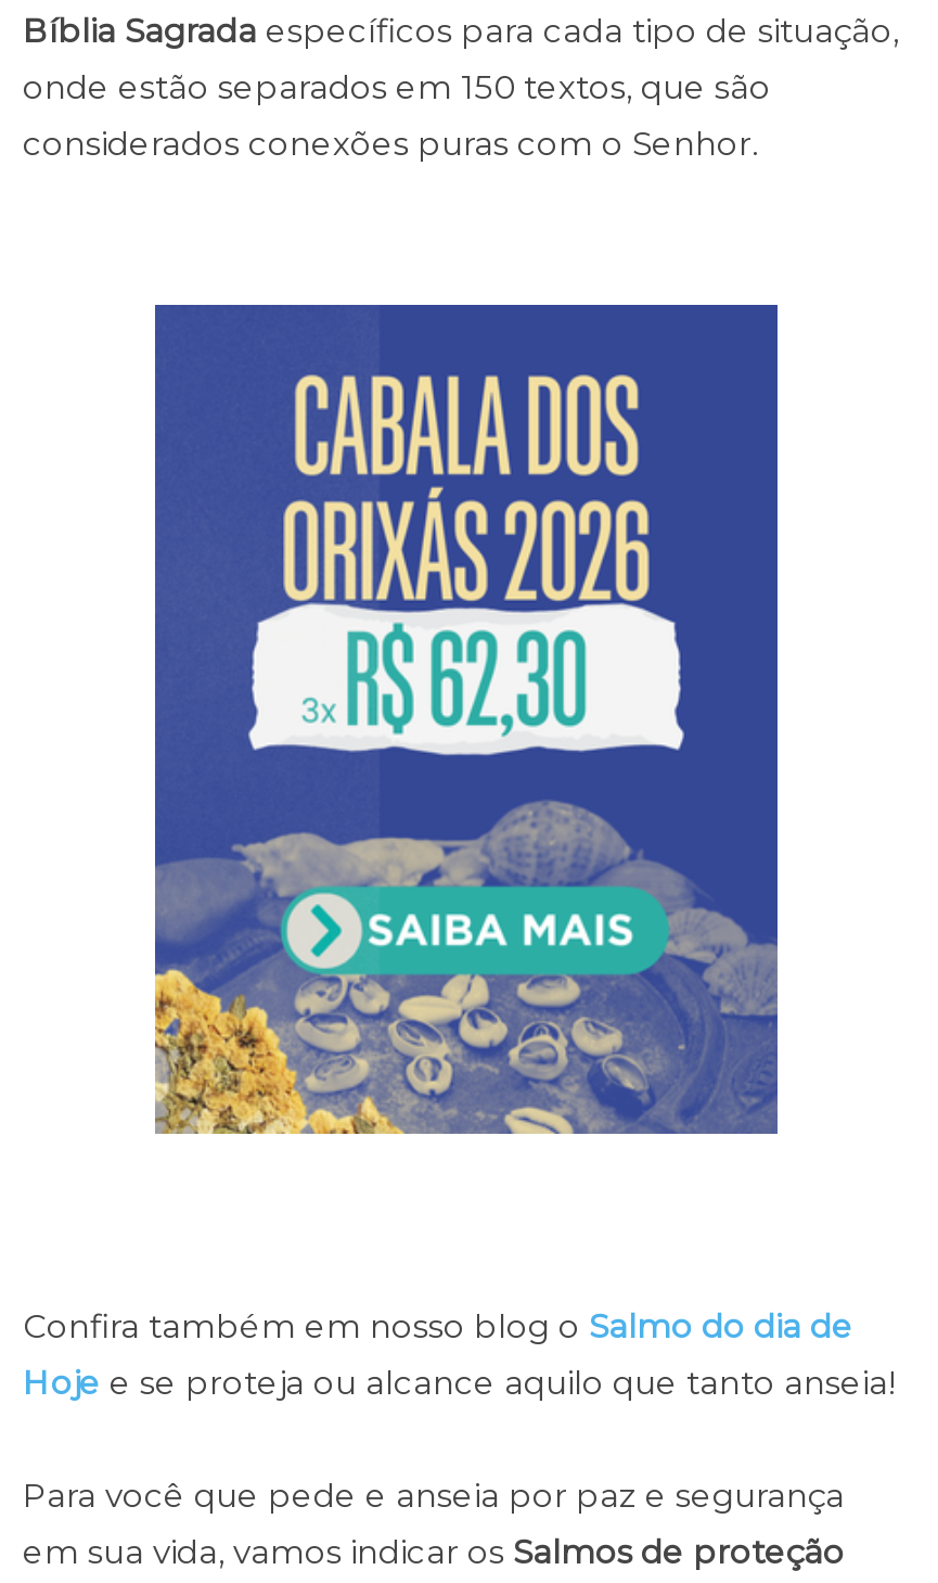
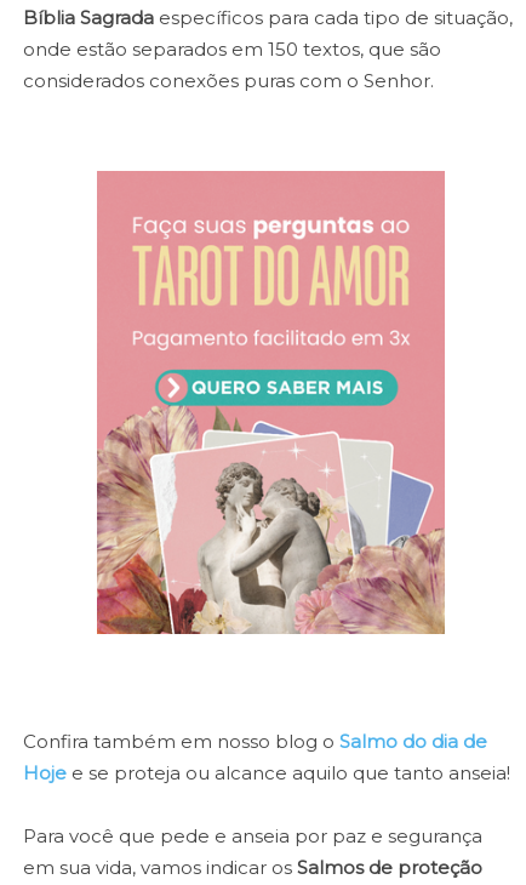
[153,303,780,1136] [image] -> [96,170,446,635] [image]

